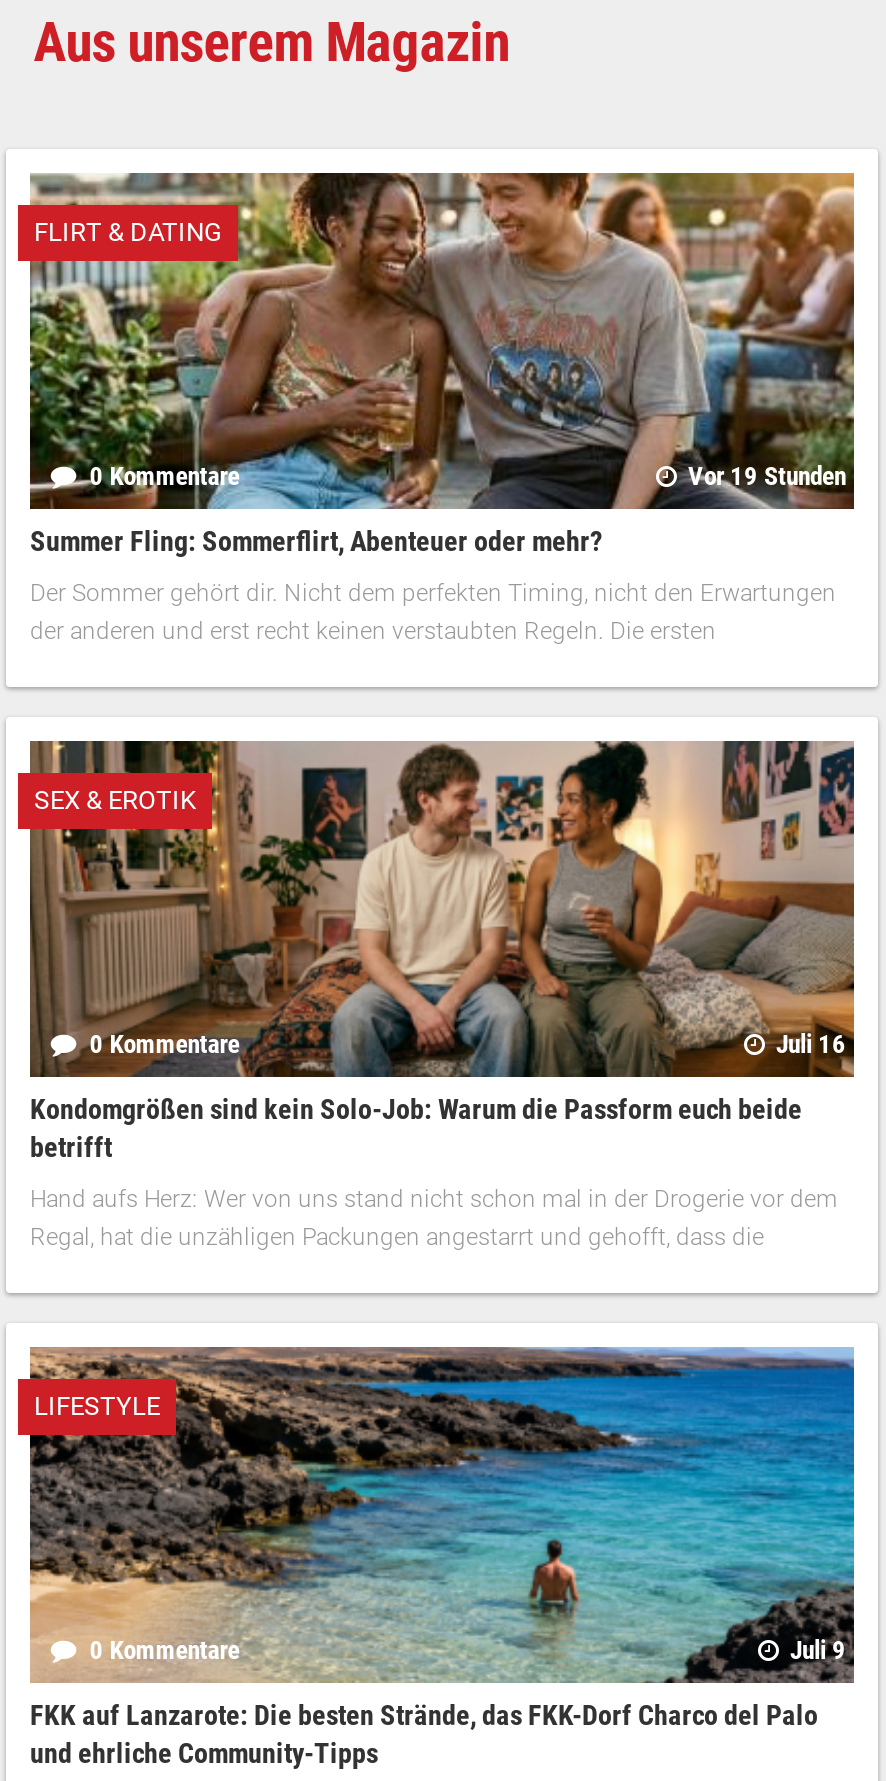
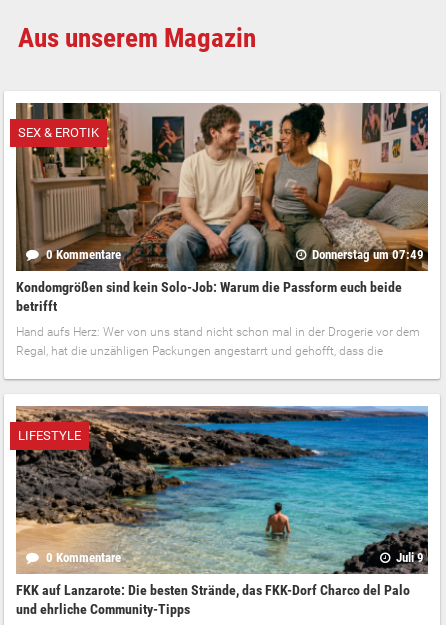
[28,171,856,511] [image] | FLIRT & DATING -> none
[30,461,846,645] 0 Kommentare | Vor 19 Stunden | Summer Fling: Sommerflirt, Abenteuer oder mehr? | Der Sommer gehört dir. Nicht dem perfekten Timing, nicht den Erwartungen | der anderen und erst recht keinen verstaubten Regeln. Die ersten -> none
[776,1029,846,1059] Juli 16 -> [312,247,424,262] Donnerstag um 07:49

